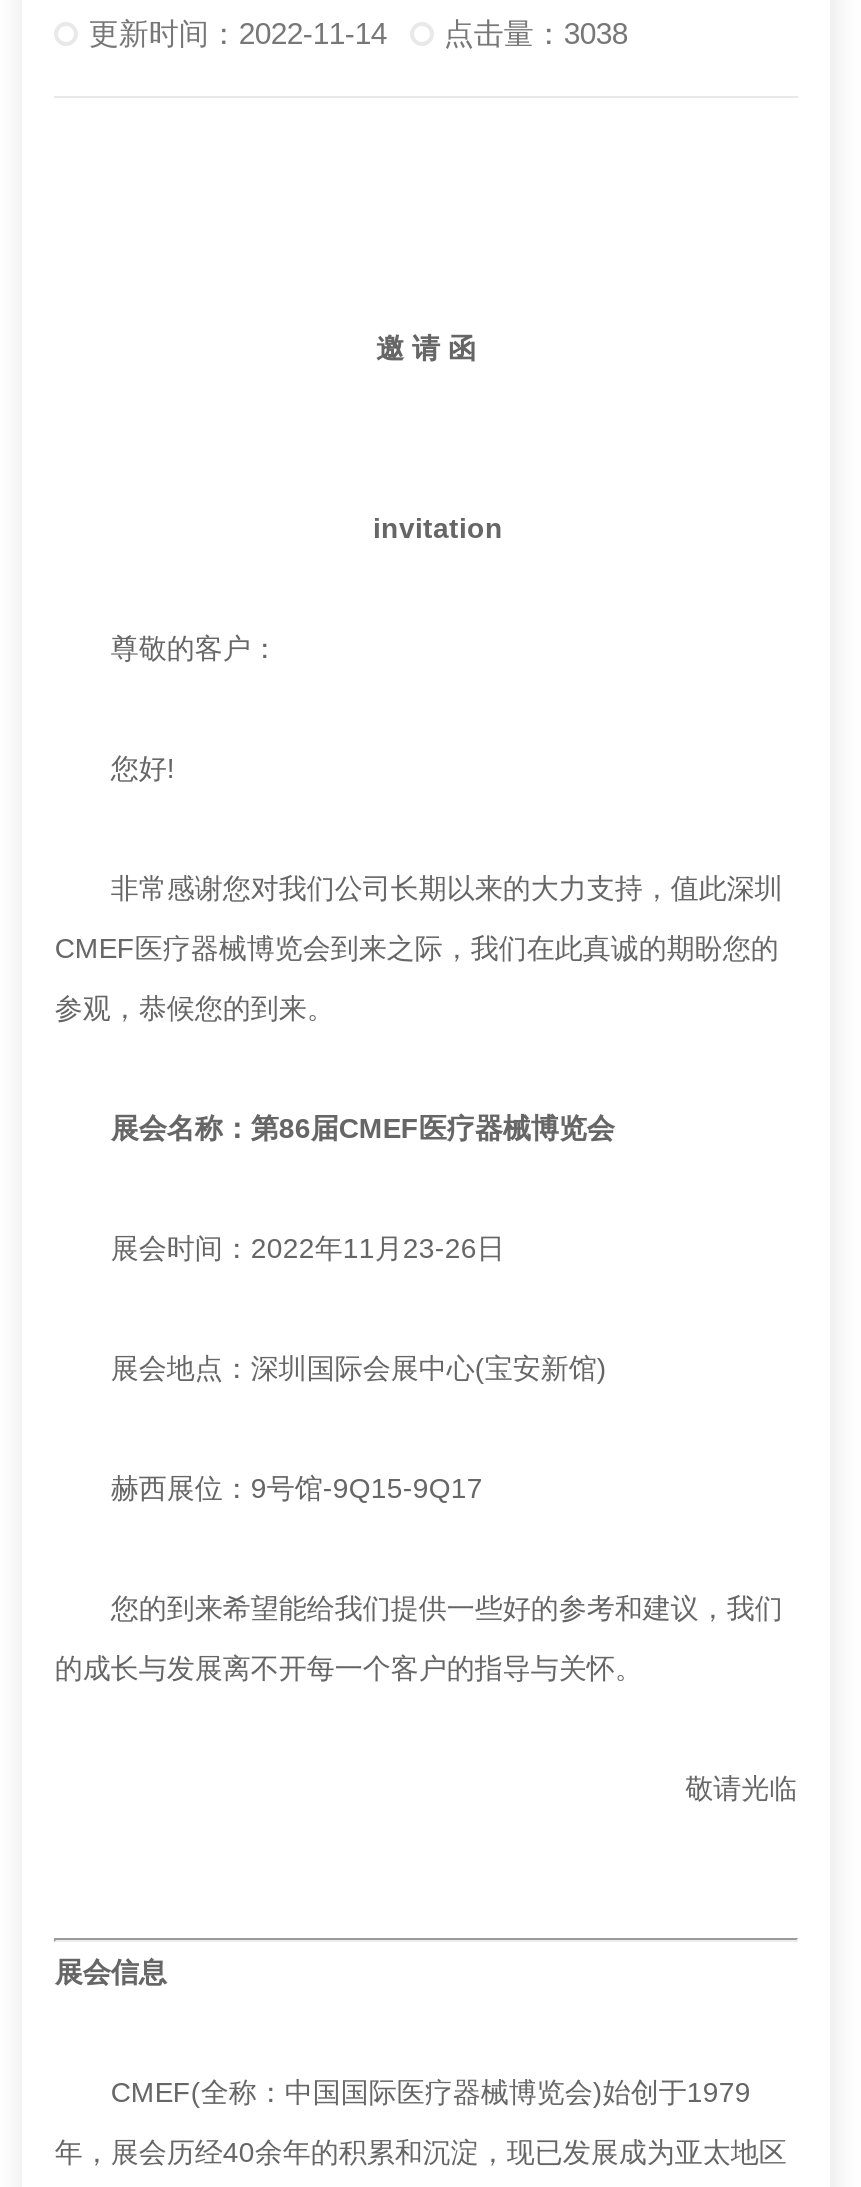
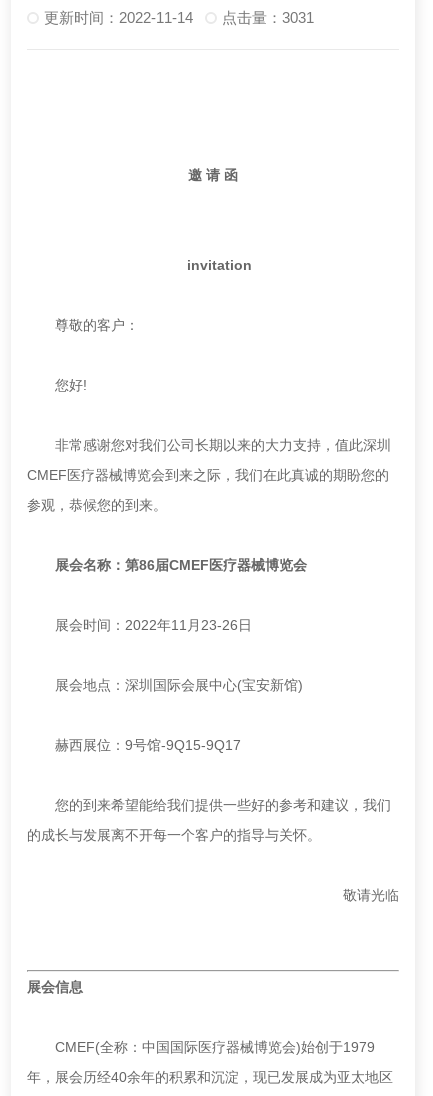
[89,16,628,50] 更新时间：2022-11-14 点击量：3038 -> [44,9,314,26] 更新时间：2022-11-14 点击量：3031

